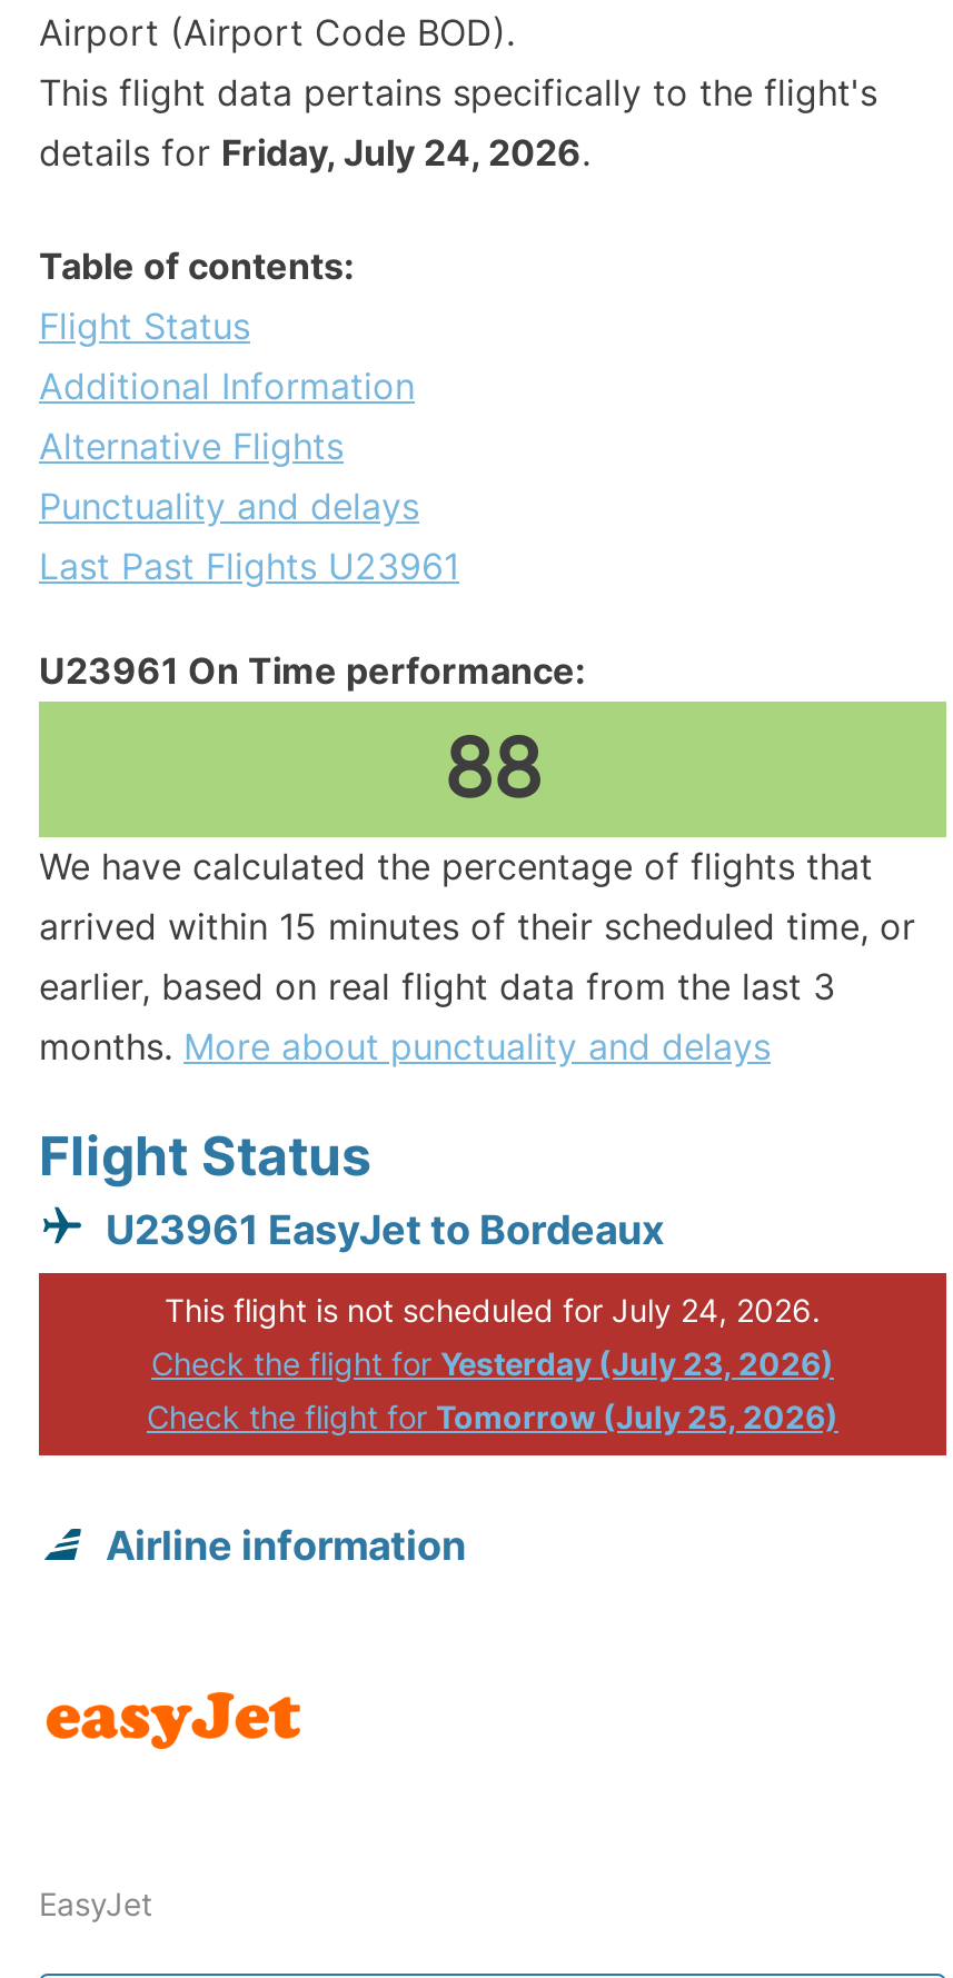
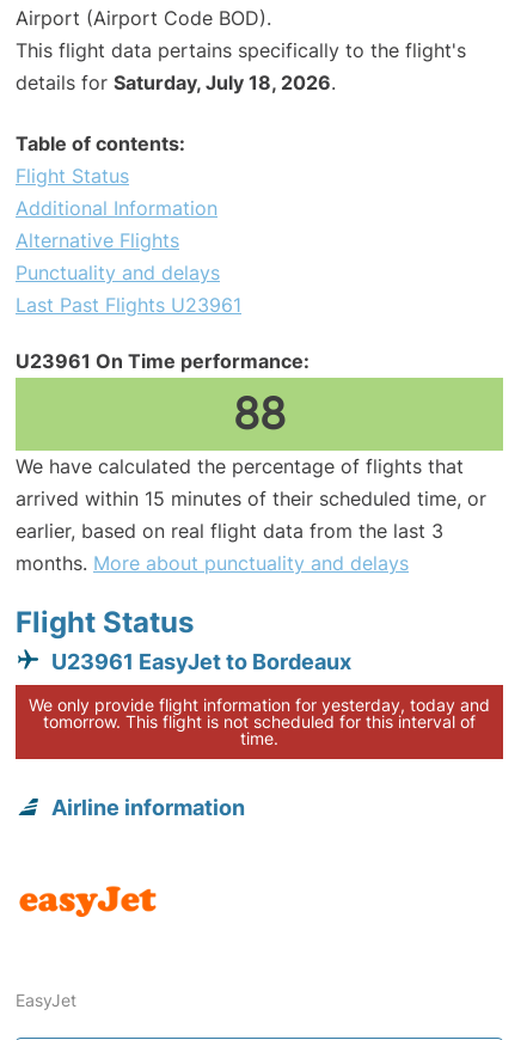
[39,130,590,175] details for Friday, July 24, 2026. -> [16,71,336,94] details for Saturday, July 18, 2026.
[147,1291,838,1435] This flight is not scheduled for July 24, 2026. | Check the flight for Yesterday (July 23, 2026) | Check the flight for Tomorrow (July 25, 2026) -> [29,695,490,748] We only provide flight information for yesterday, today and | tomorrow. This flight is not scheduled for this interval of | time.

